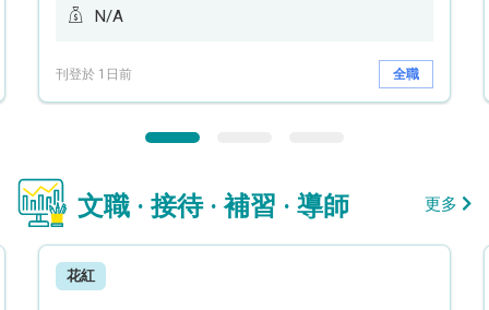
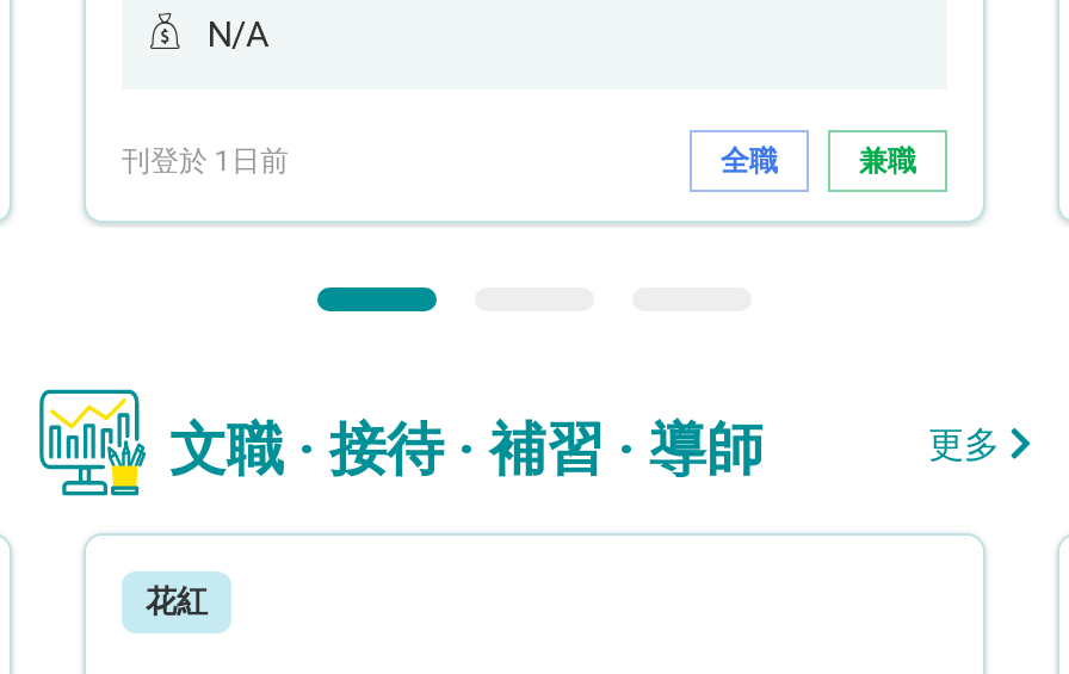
none -> [859,143,916,177] 兼職

